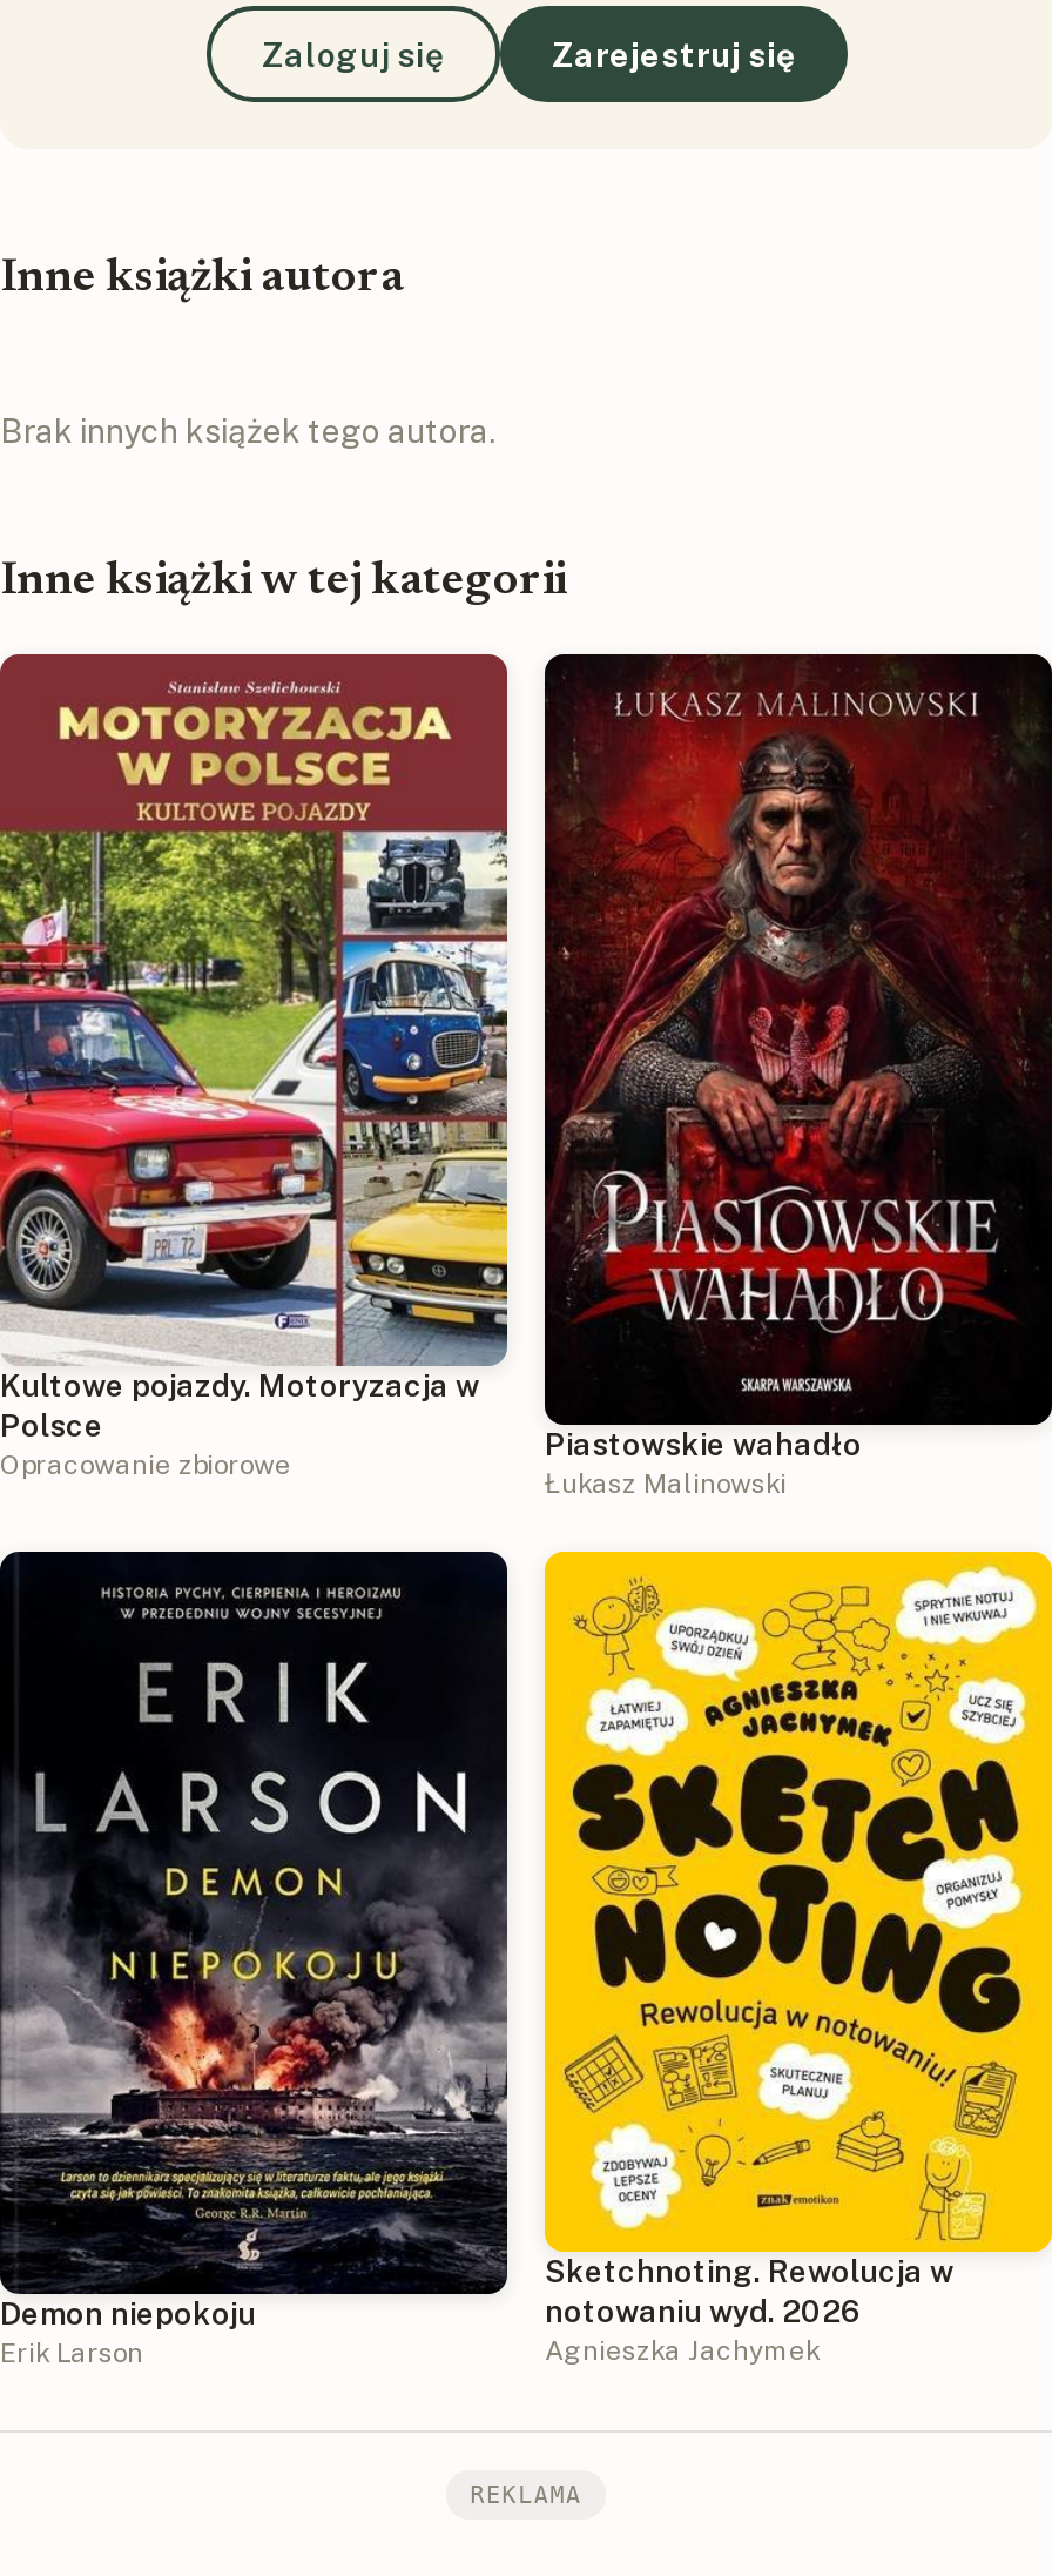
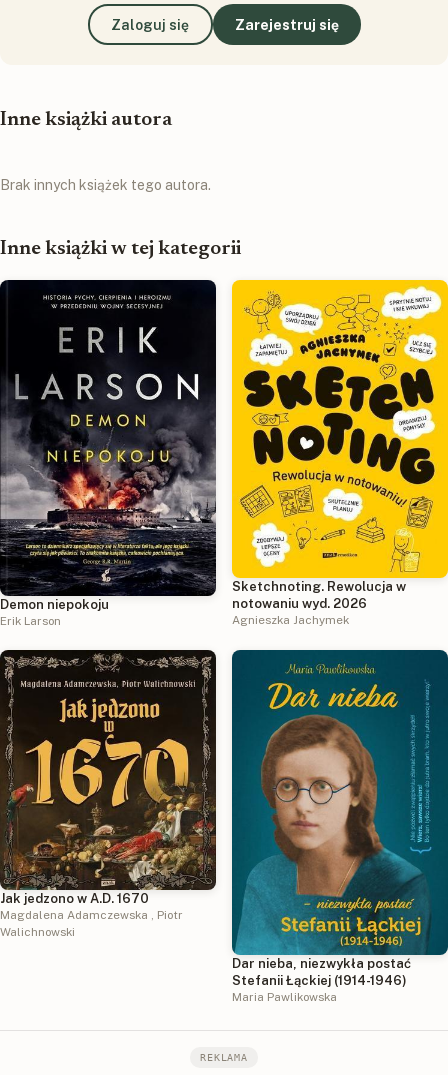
[0,652,510,1481] [image] | Kultowe pojazdy. Motoryzacja w | Polsce | Opracowanie zbiorowe -> none
[542,652,1045,1501] [image] | Piastowskie wahadło | Łukasz Malinowski -> none
moved [0,1552,1052,2369] -> [0,280,448,628]: [image] | Demon niepokoju | Erik Larson | Sketchnoting. Rewolucja w | notowaniu wyd. 2026 | Agnieszka Jachymek
none -> [0,649,411,1004] [image] | Jak jedzono w A.D. 1670 | Magdalena Adamczewska, Piotr | Walichnowski | Dar nieba, niezwykła postać | Stefanii Łąckiej (1914-1946) | Maria Pawlikowska
none -> [231,649,445,956] [image]

